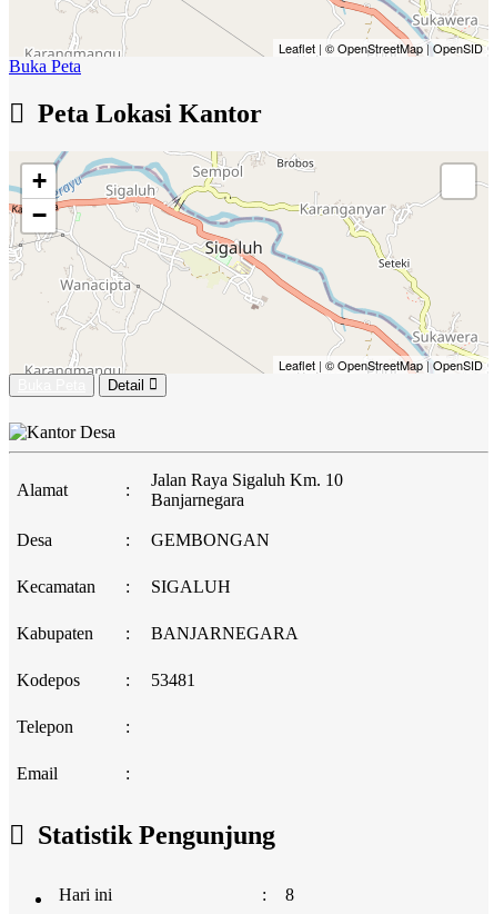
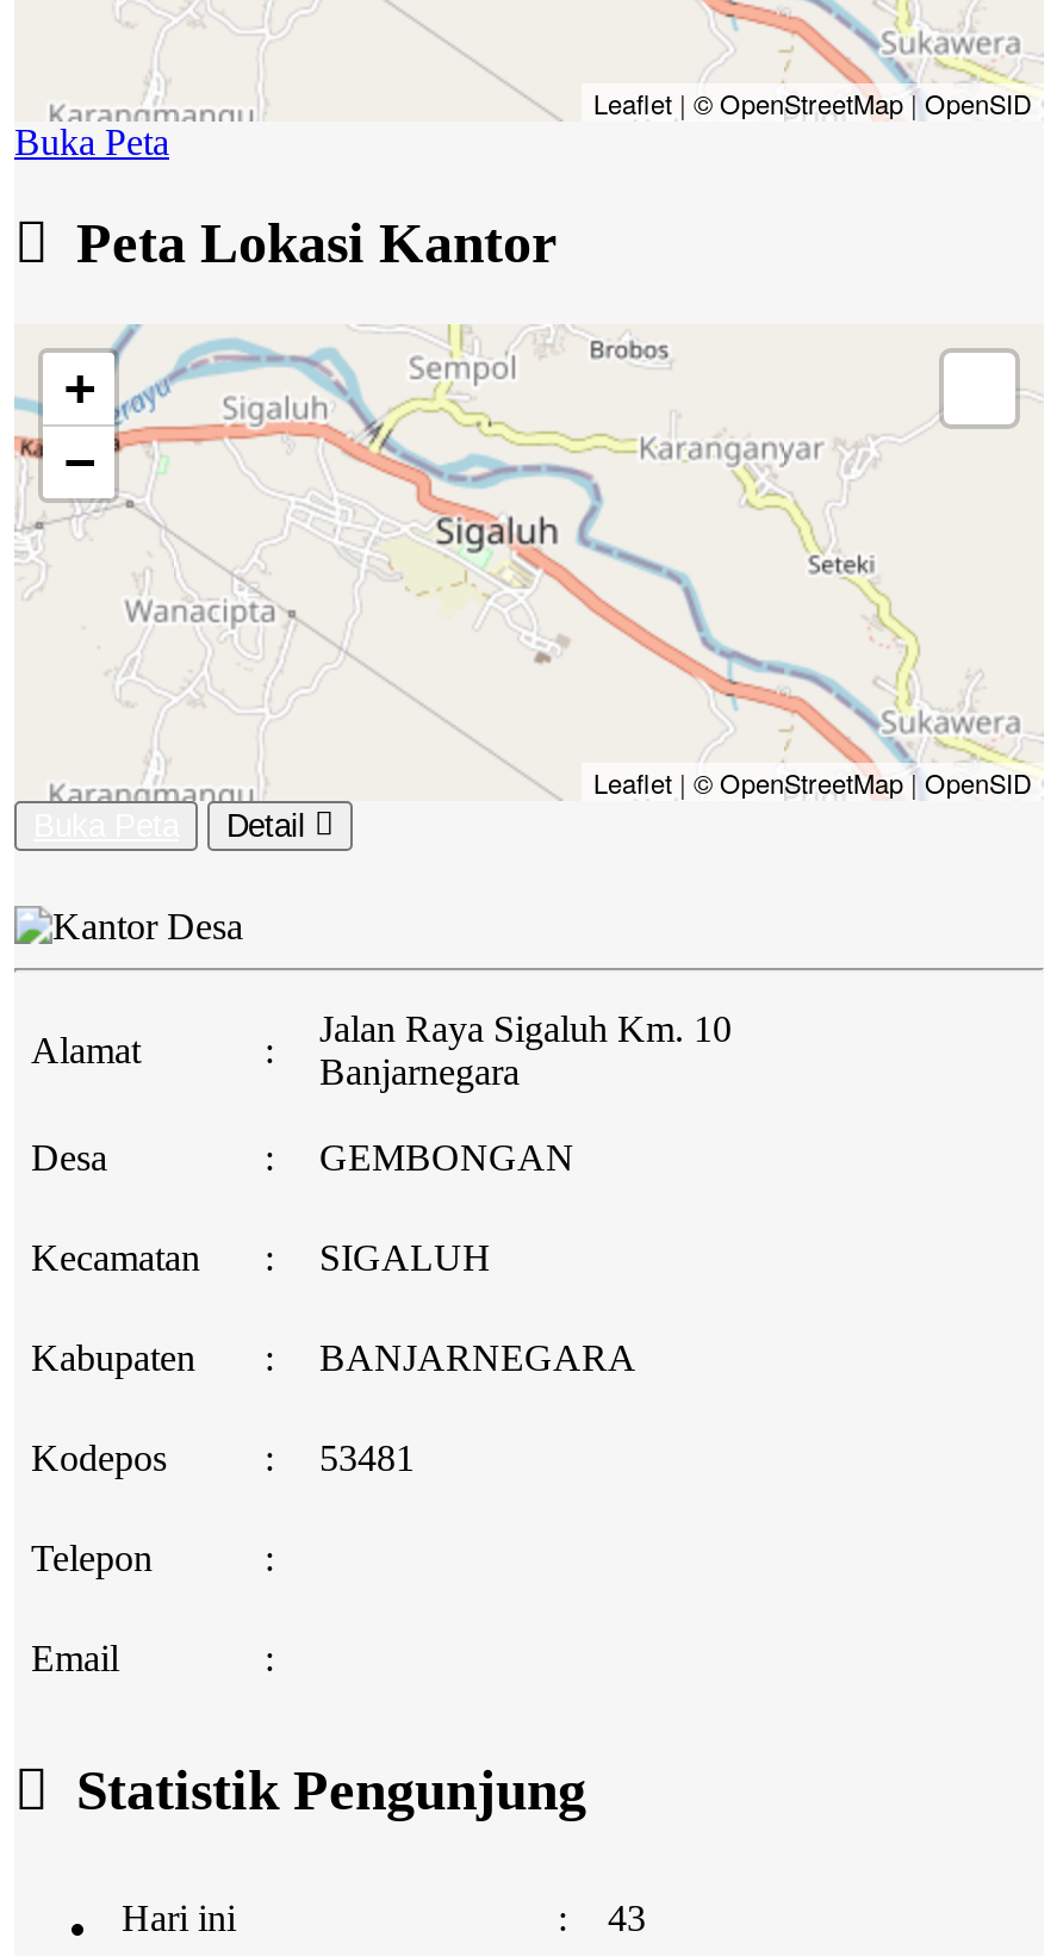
[285,885,294,904] 8 -> [608,1897,646,1938] 43

